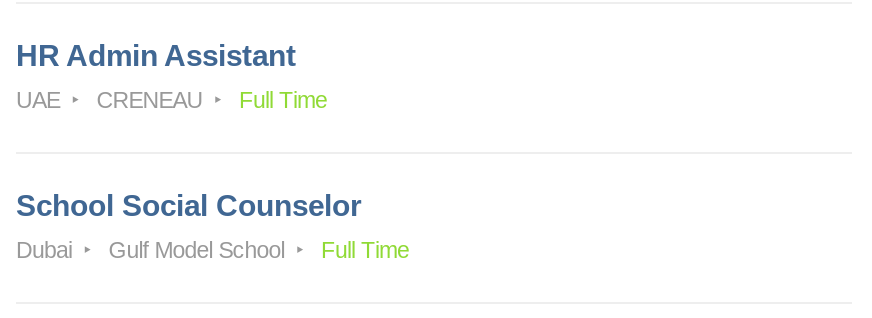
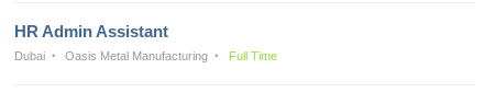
[16,87,362,221] UAE | CRENEAU | Full Time | School Social Counselor -> none
[108,237,284,261] Gulf Model School -> [65,49,208,62] Oasis Metal Manufacturing

